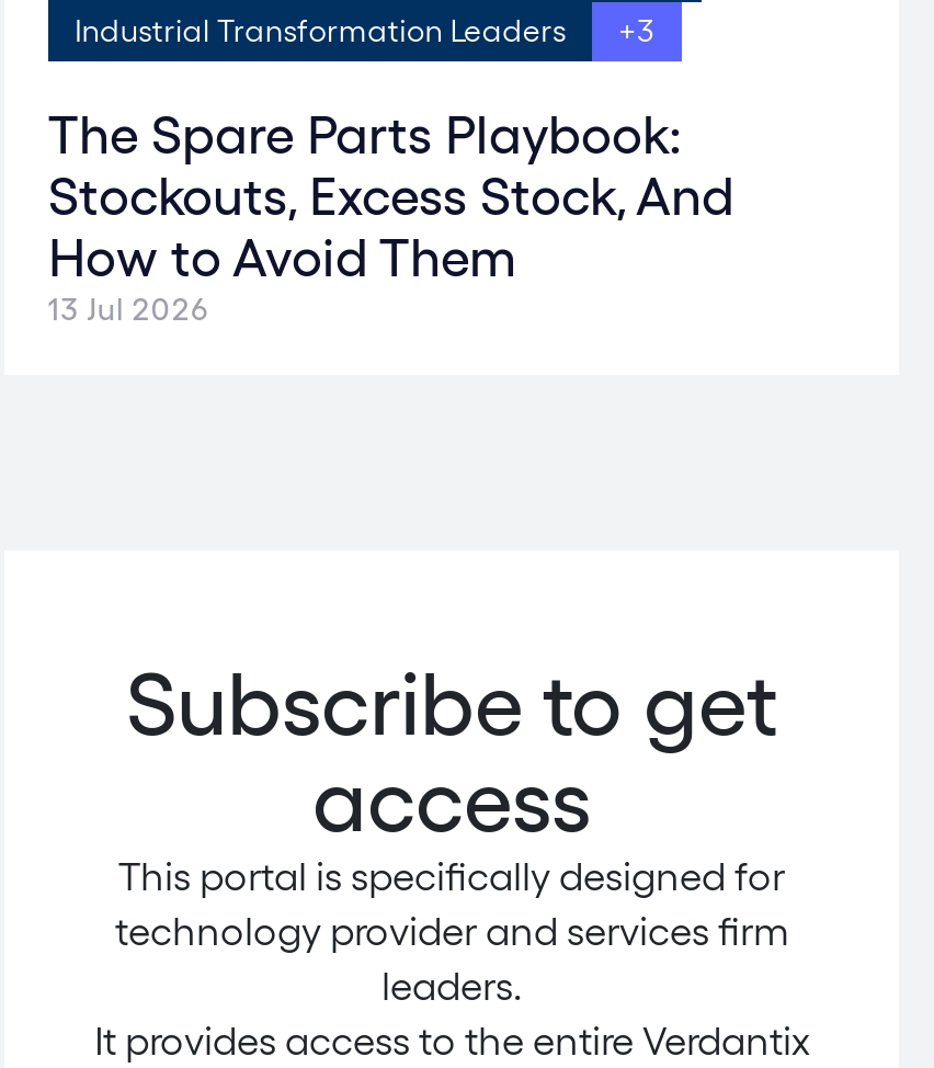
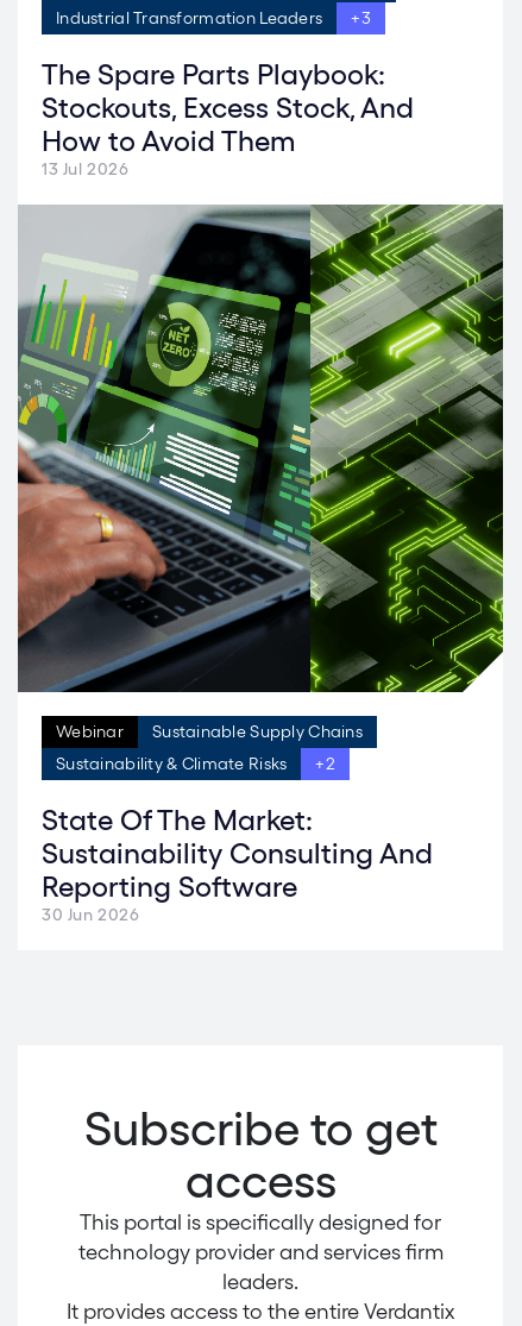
none -> [17,203,504,924] [image] | Webinar | Sustainable Supply Chains | Sustainability & Climate Risks | +2 | State Of The Market: | Sustainability Consulting And | Reporting Software | 30 Jun 2026

